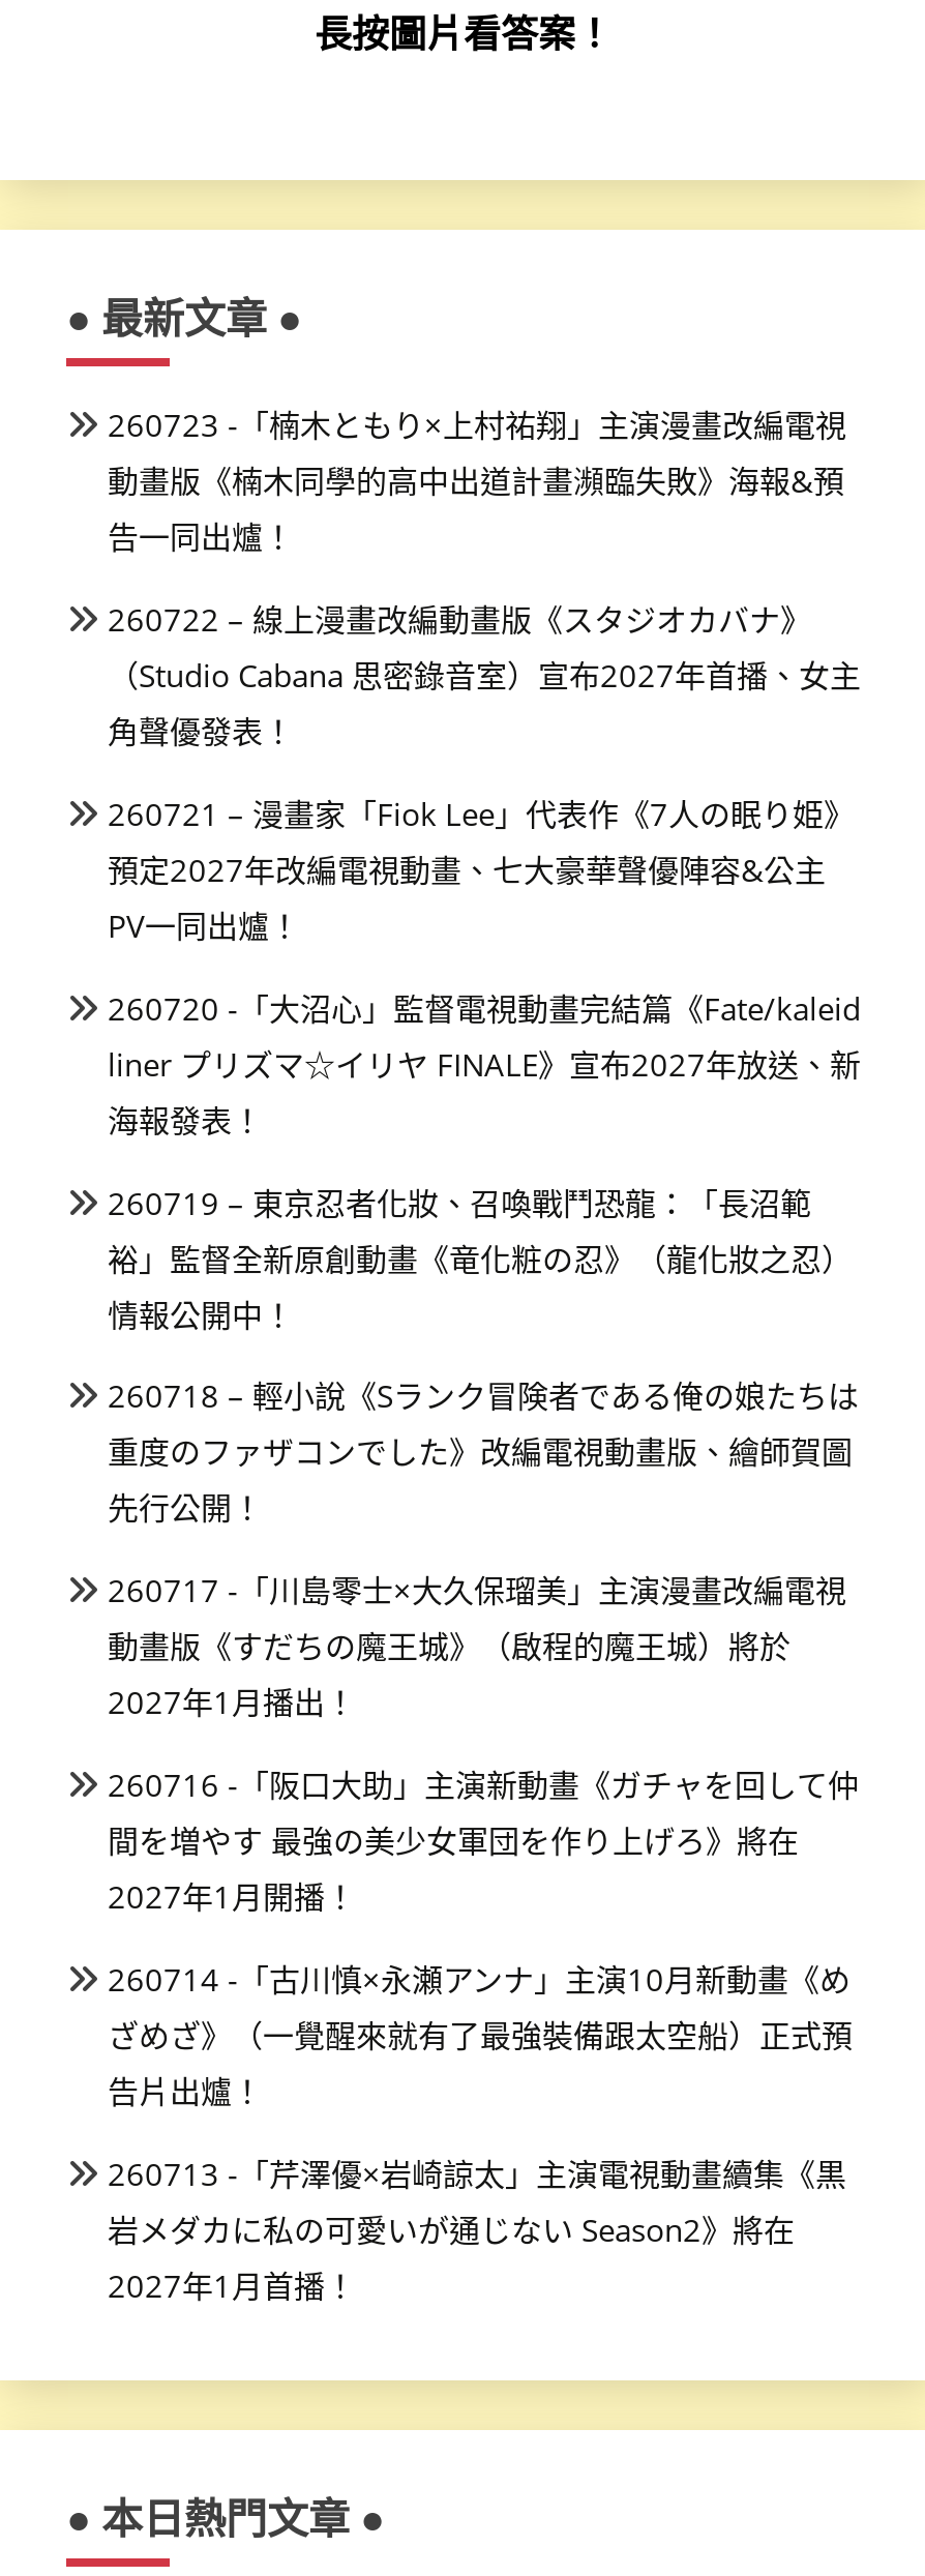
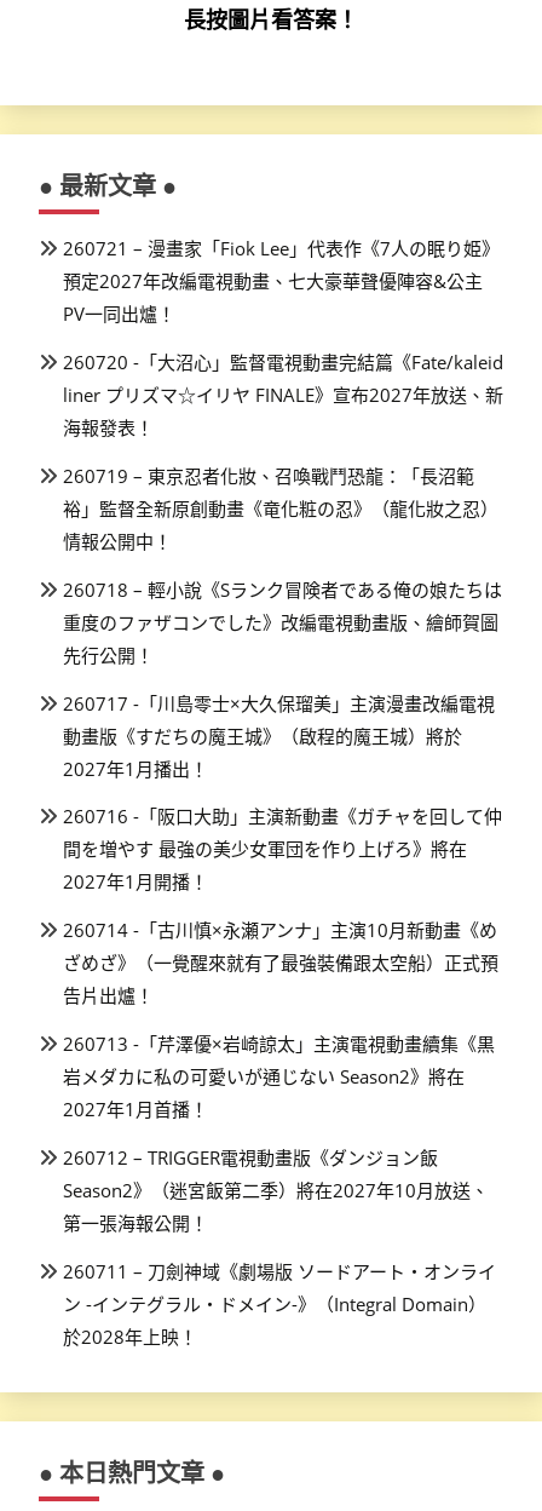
[108,404,861,752] 260723 -「楠木ともり×上村祐翔」主演漫畫改編電視 | 動畫版《楠木同學的高中出道計畫瀕臨失敗》海報&預 | 告一同出爐！ | 260722 – 線上漫畫改編動畫版《スタジオカバナ》 | （Studio Cabana 思密錄音室）宣布2027年首播、女主 | 角聲優發表！ -> none
moved [108,793,861,2305] -> [63,237,503,1121]: 260721 – 漫畫家「Fiok Lee」代表作《7人の眠り姫》 | 預定2027年改編電視動畫、七大豪華聲優陣容&公主 | PV一同出爐！ | ... | 岩メダカに私の可愛いが通じない Season2》將在 | 2027年1月首播！
none -> [63,1145,496,1348] 260712 – TRIGGER電視動畫版《ダンジョン飯 | Season2》（迷宮飯第二季）將在2027年10月放送、 | 第一張海報公開！ | 260711 – 刀劍神域《劇場版 ソードアート・オンライ | ン -インテグラル・ドメイン-》（Integral Domain） | 於2028年上映！

